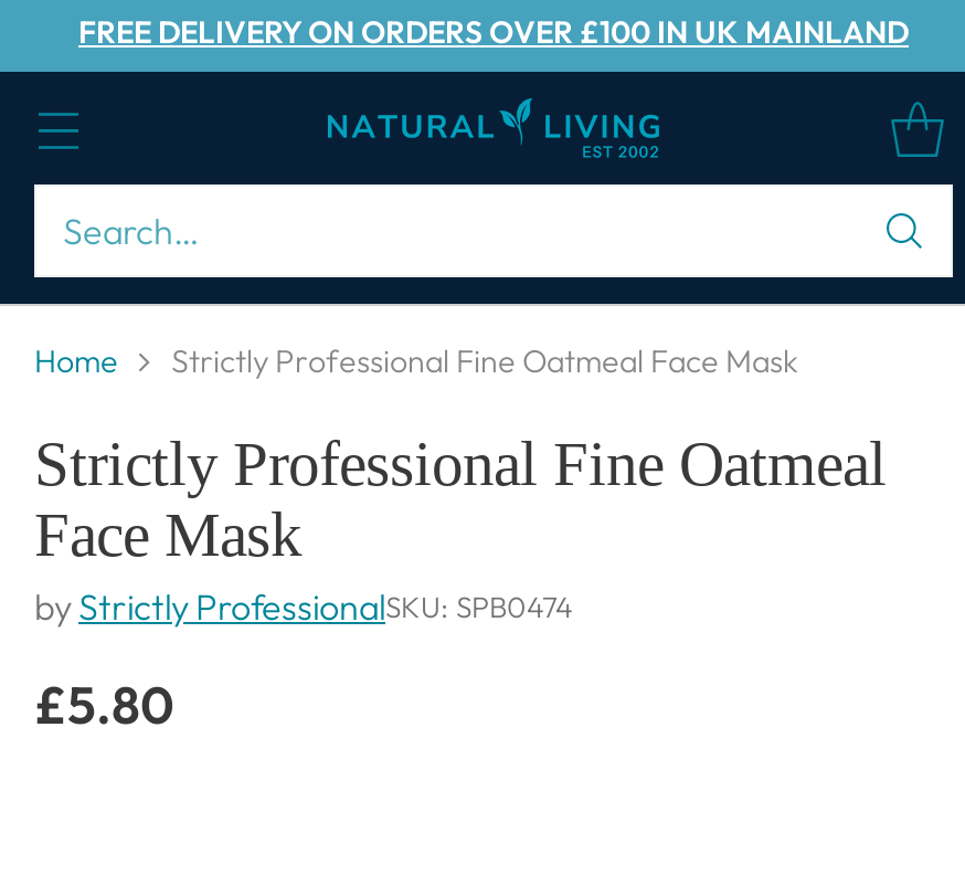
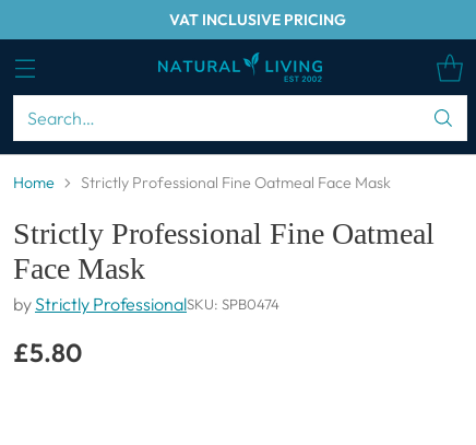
[78,12,909,52] FREE DELIVERY ON ORDERS OVER £100 IN UK MAINLAND -> [169,10,346,30] VAT INCLUSIVE PRICING

